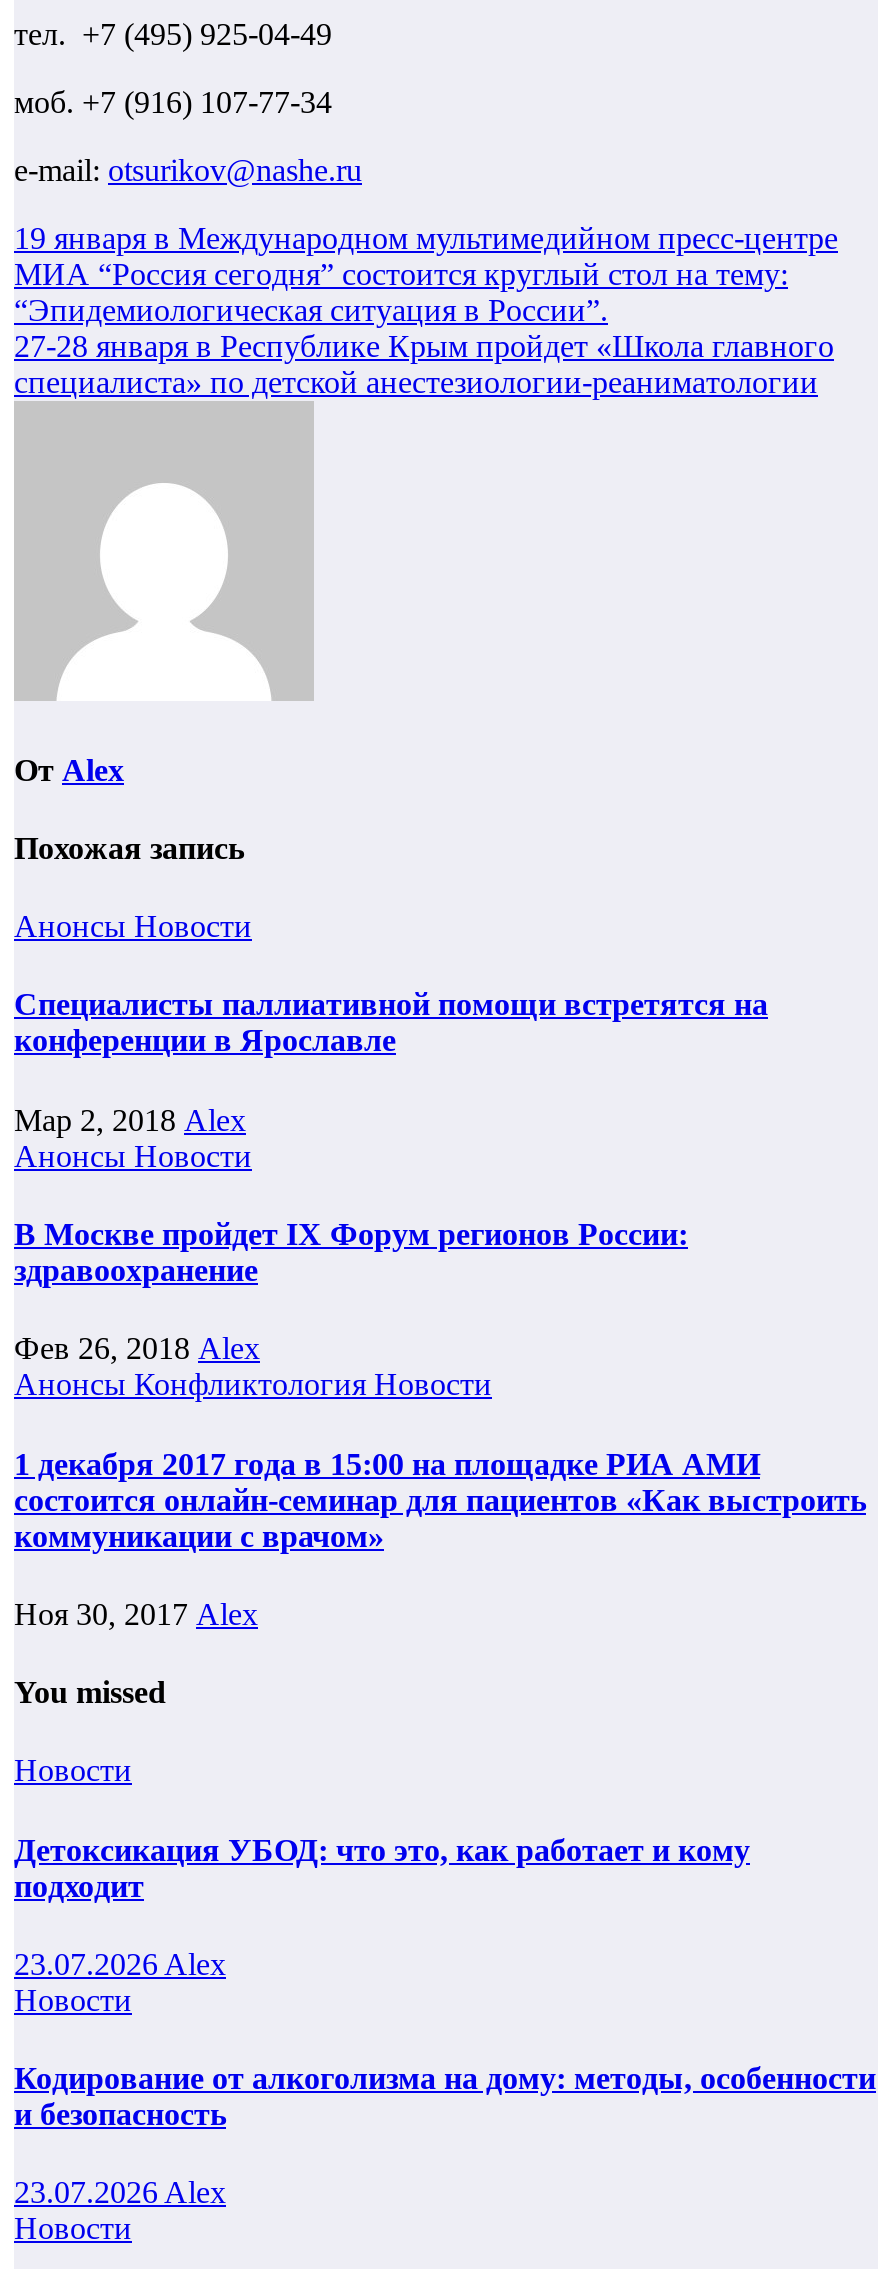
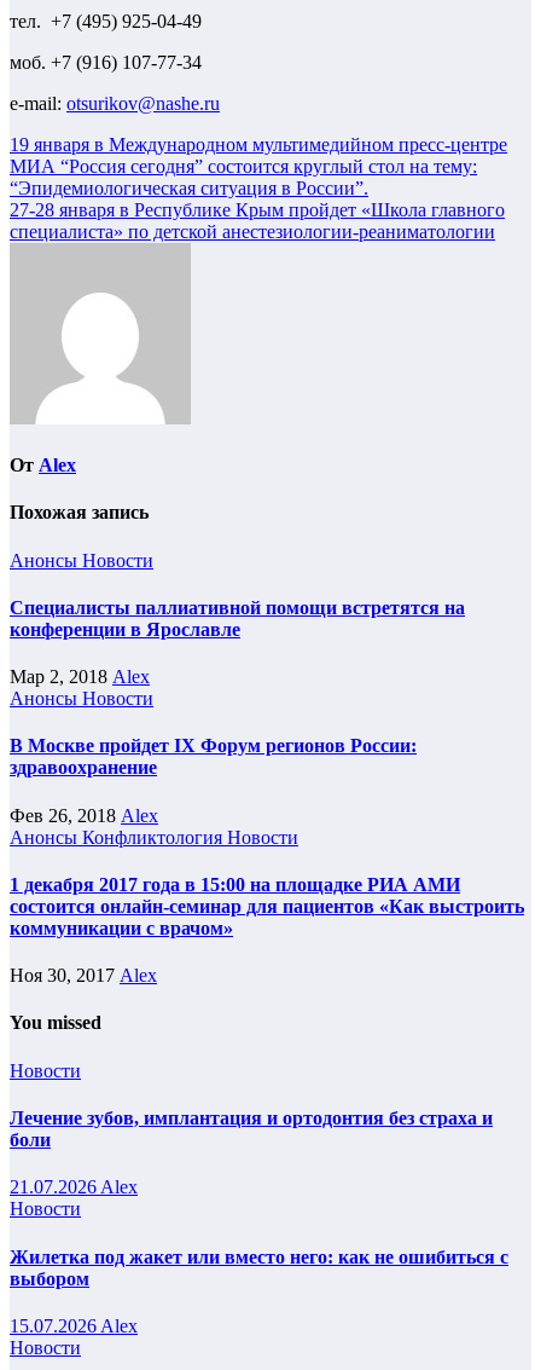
[14,1832,750,1902] Детоксикация УБОД: что это, как работает и кому | подходит -> [10,1108,493,1150] Лечение зубов, имплантация и ортодонтия без страха и | боли
[14,1947,226,1981] 23.07.2026 Alex -> [10,1177,138,1197] 21.07.2026 Alex
[14,2061,876,2131] Кодирование от алкоголизма на дому: методы, особенности | и безопасность -> [10,1246,508,1288] Жилетка под жакет или вместо него: как не ошибиться с | выбором
[14,2176,226,2210] 23.07.2026 Alex -> [10,1315,138,1336] 15.07.2026 Alex

